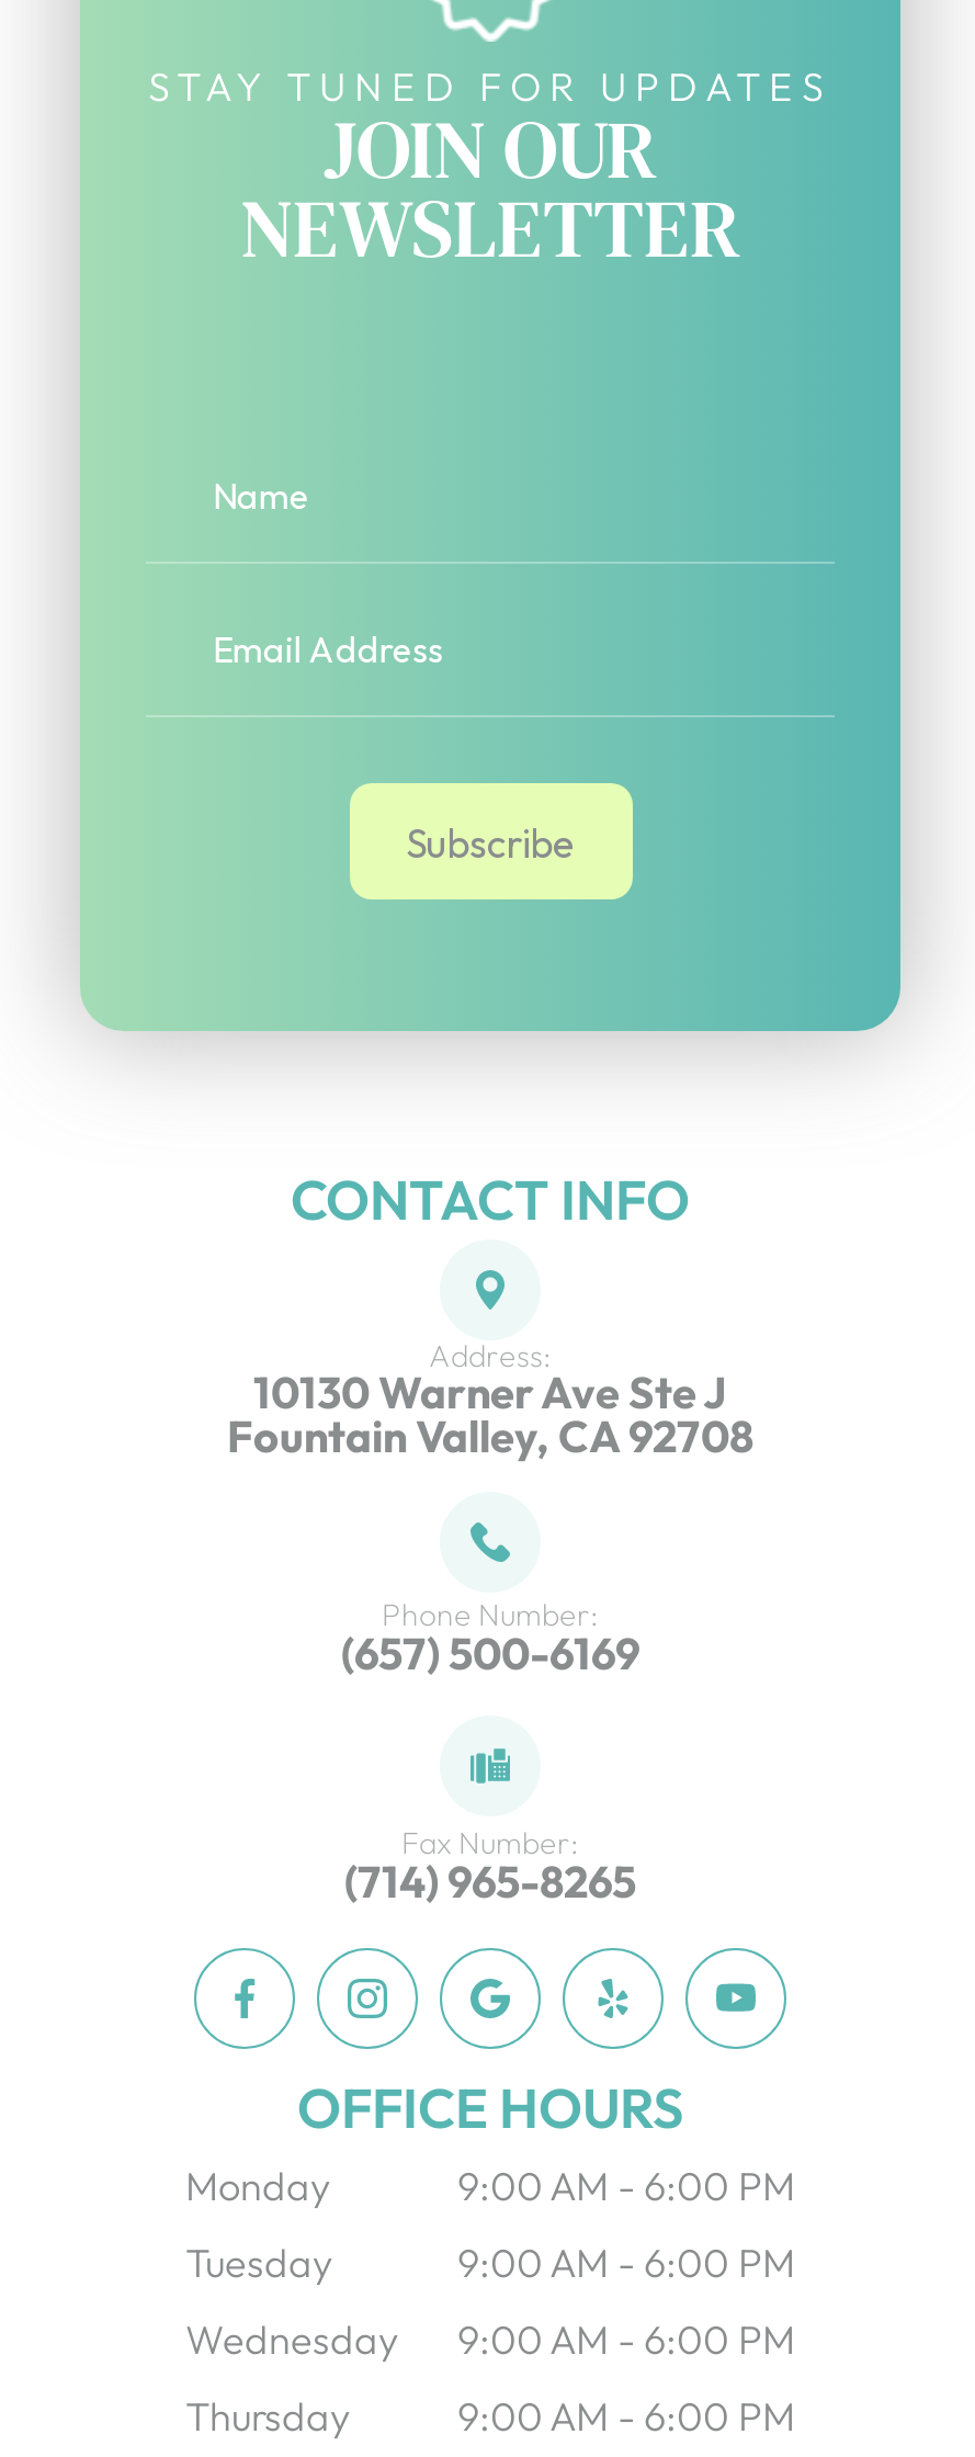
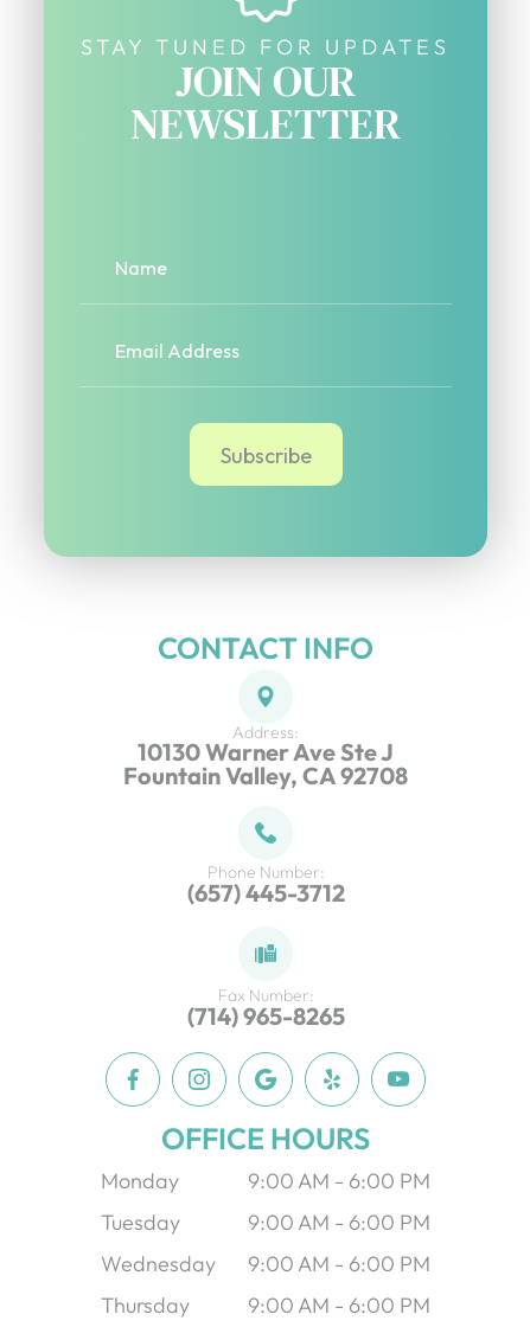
[341,1626,639,1680] (657) 500-6169 -> [187,878,344,908] (657) 445-3712

